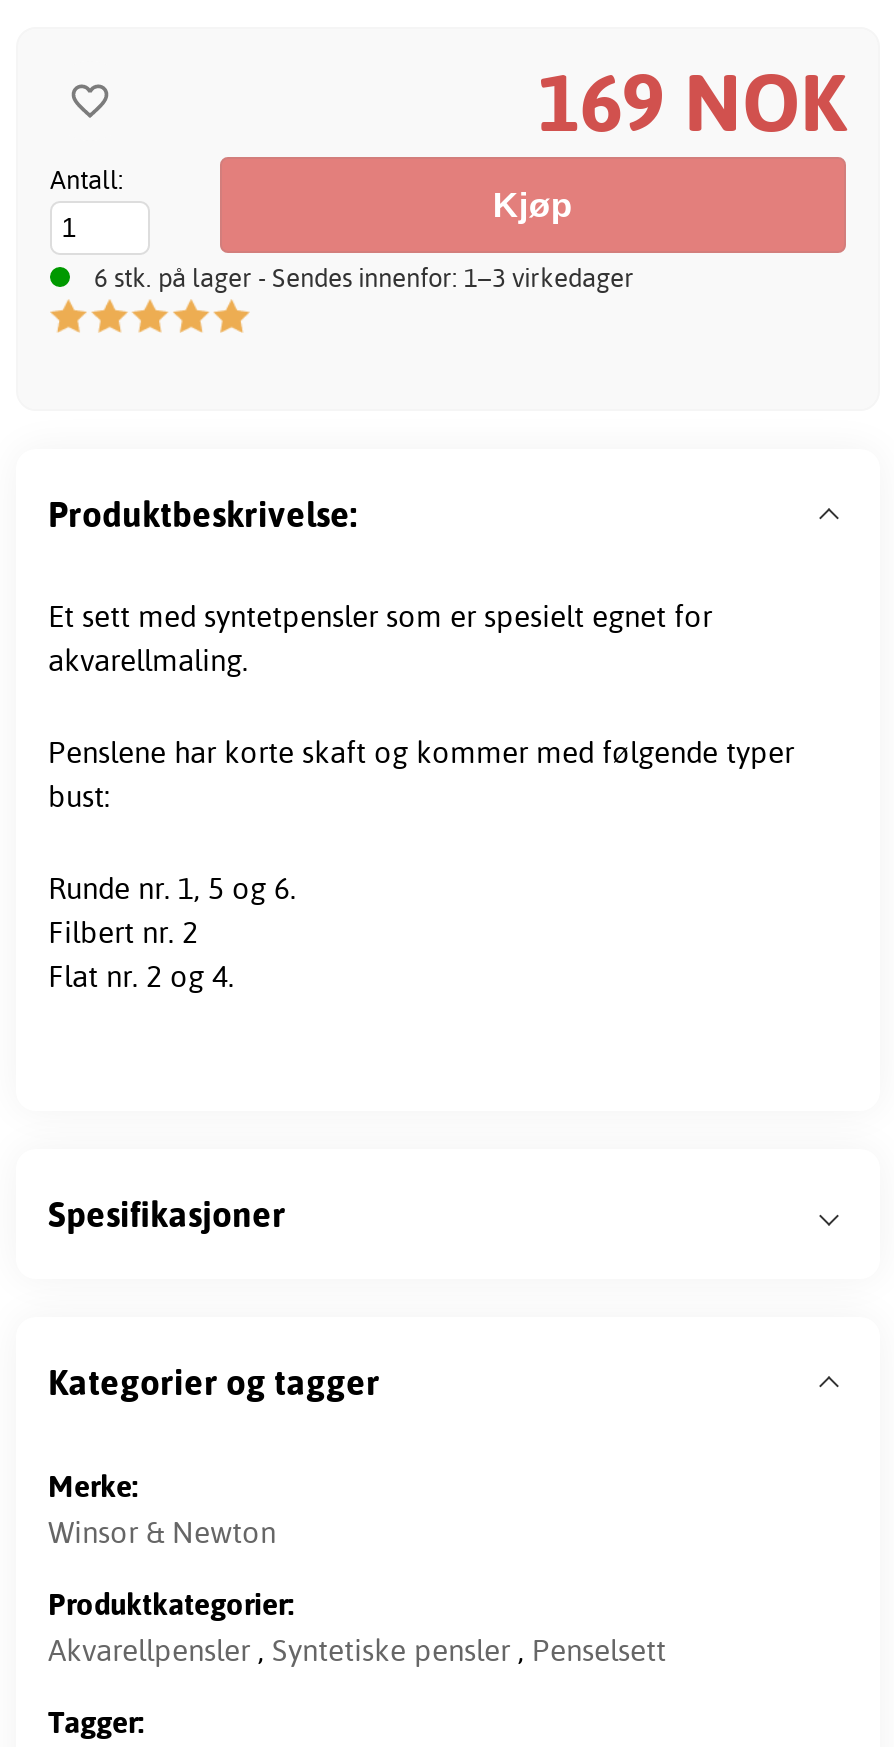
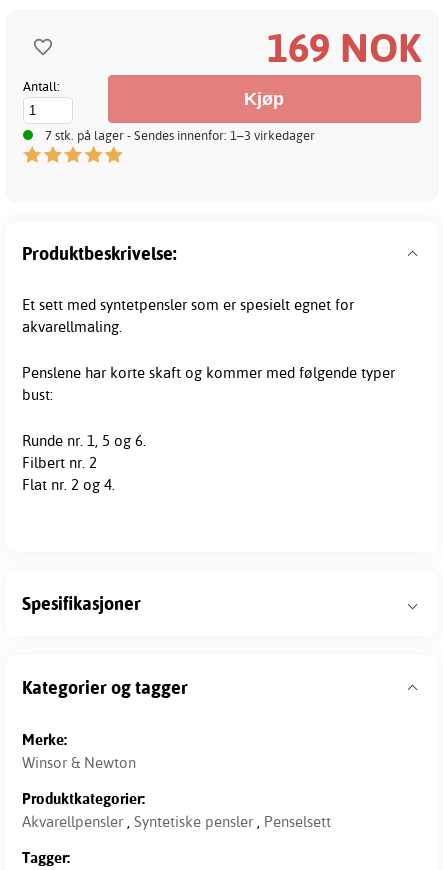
[94,260,634,292] 6 stk. på lager - Sendes innenfor: 1–3 virkedager -> [45,127,315,143] 7 stk. på lager - Sendes innenfor: 1–3 virkedager

